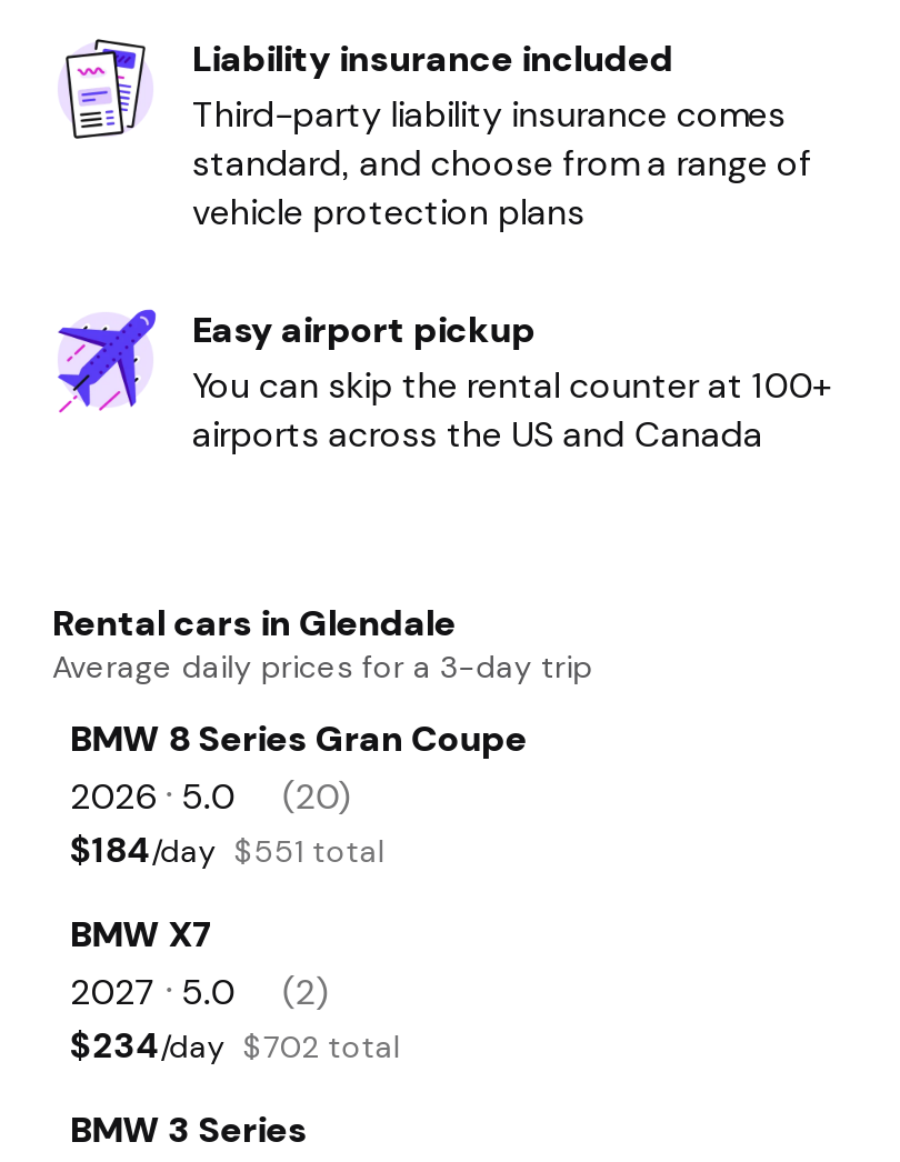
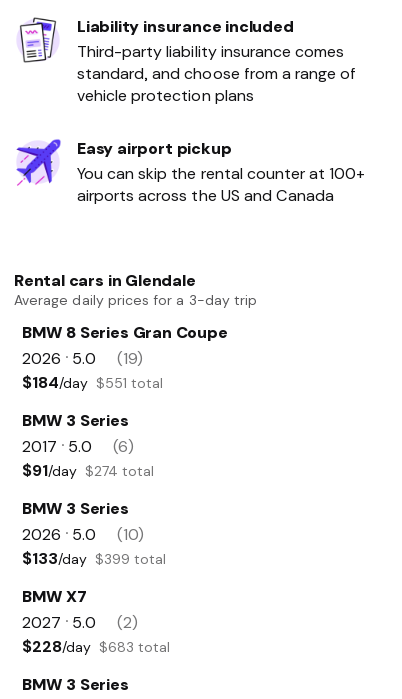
[70,775,351,815] 2026 • 5.0 (20) -> [22,349,143,367] 2026 • 5.0 (19)
none -> [22,411,166,567] BMW 3 Series | 2017 • 5.0 | (6) | $91/day $274 total | BMW 3 Series | 2026 • 5.0 | (10) | $133/day $399 total
[70,1024,400,1064] $234/day $702 total -> [22,637,170,655] $228/day $683 total

